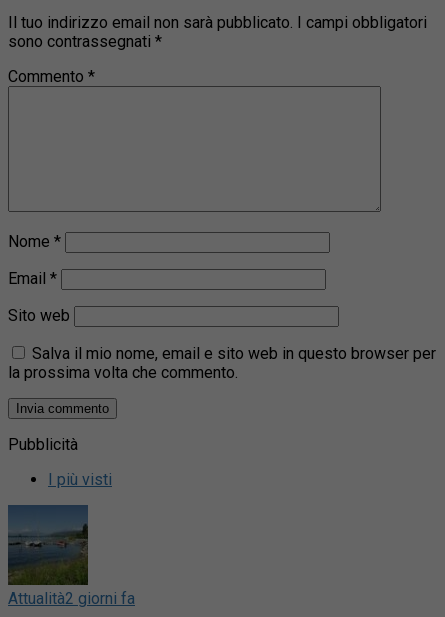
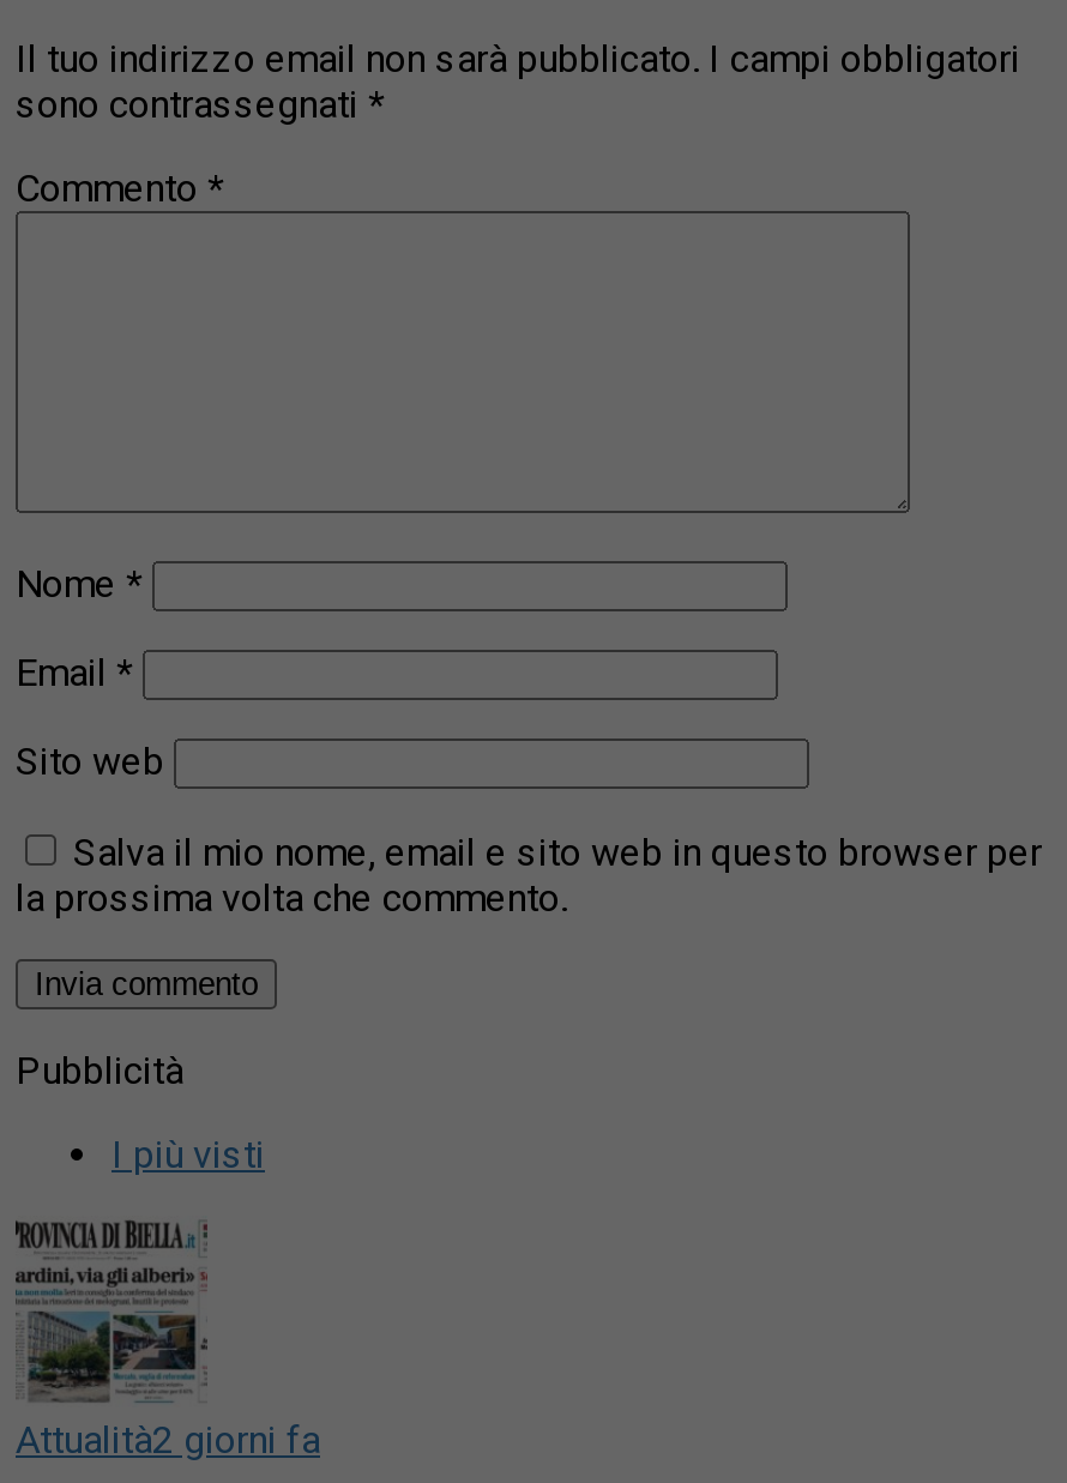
[7,504,89,586] [image] -> [13,1216,207,1407] [image]

